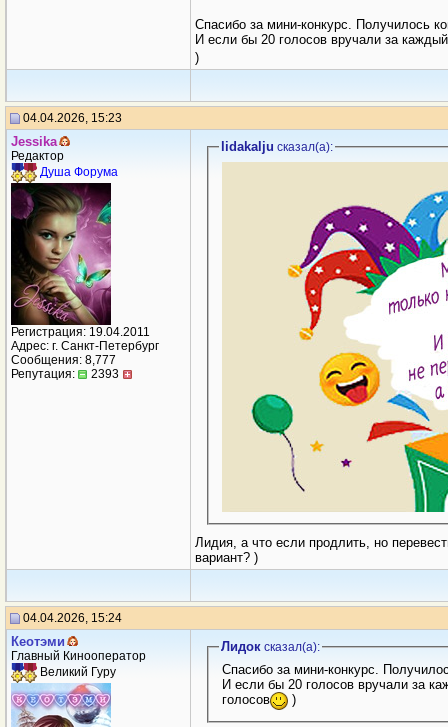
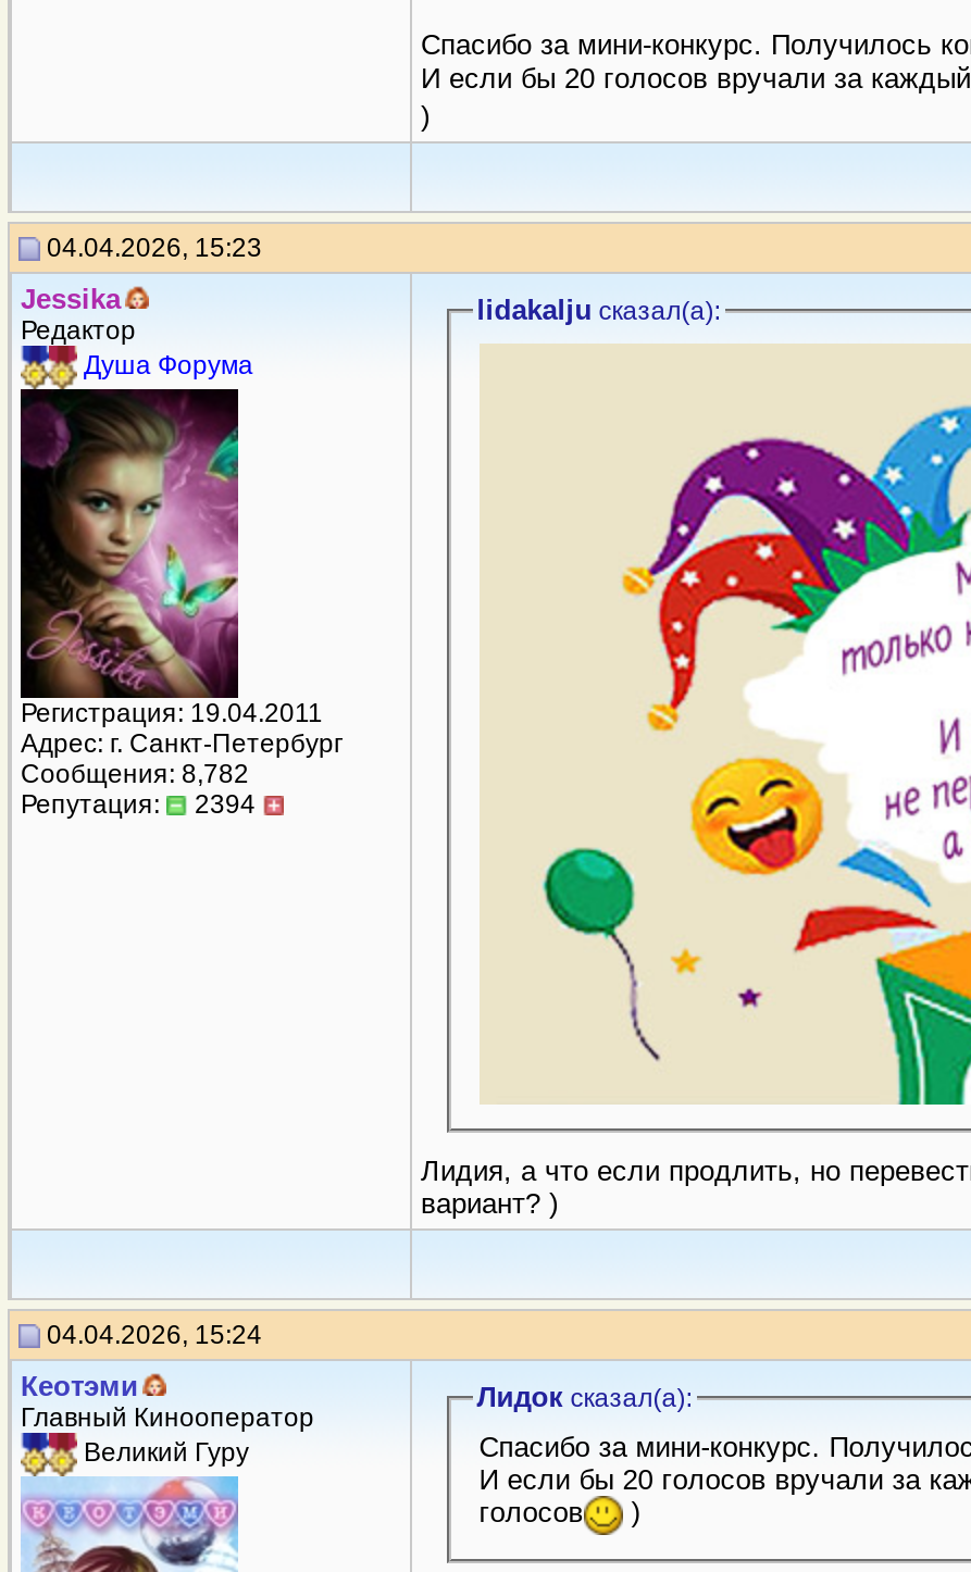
[11,353,116,367] Сообщения: 8,777 -> [21,759,249,789] Сообщения: 8,782
[11,367,122,381] Репутация: 2393 -> [21,789,262,820] Репутация: 2394

